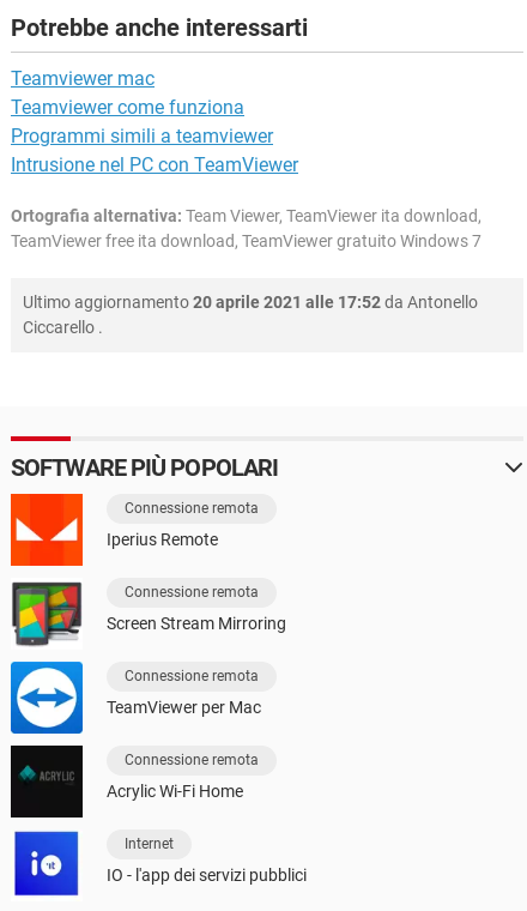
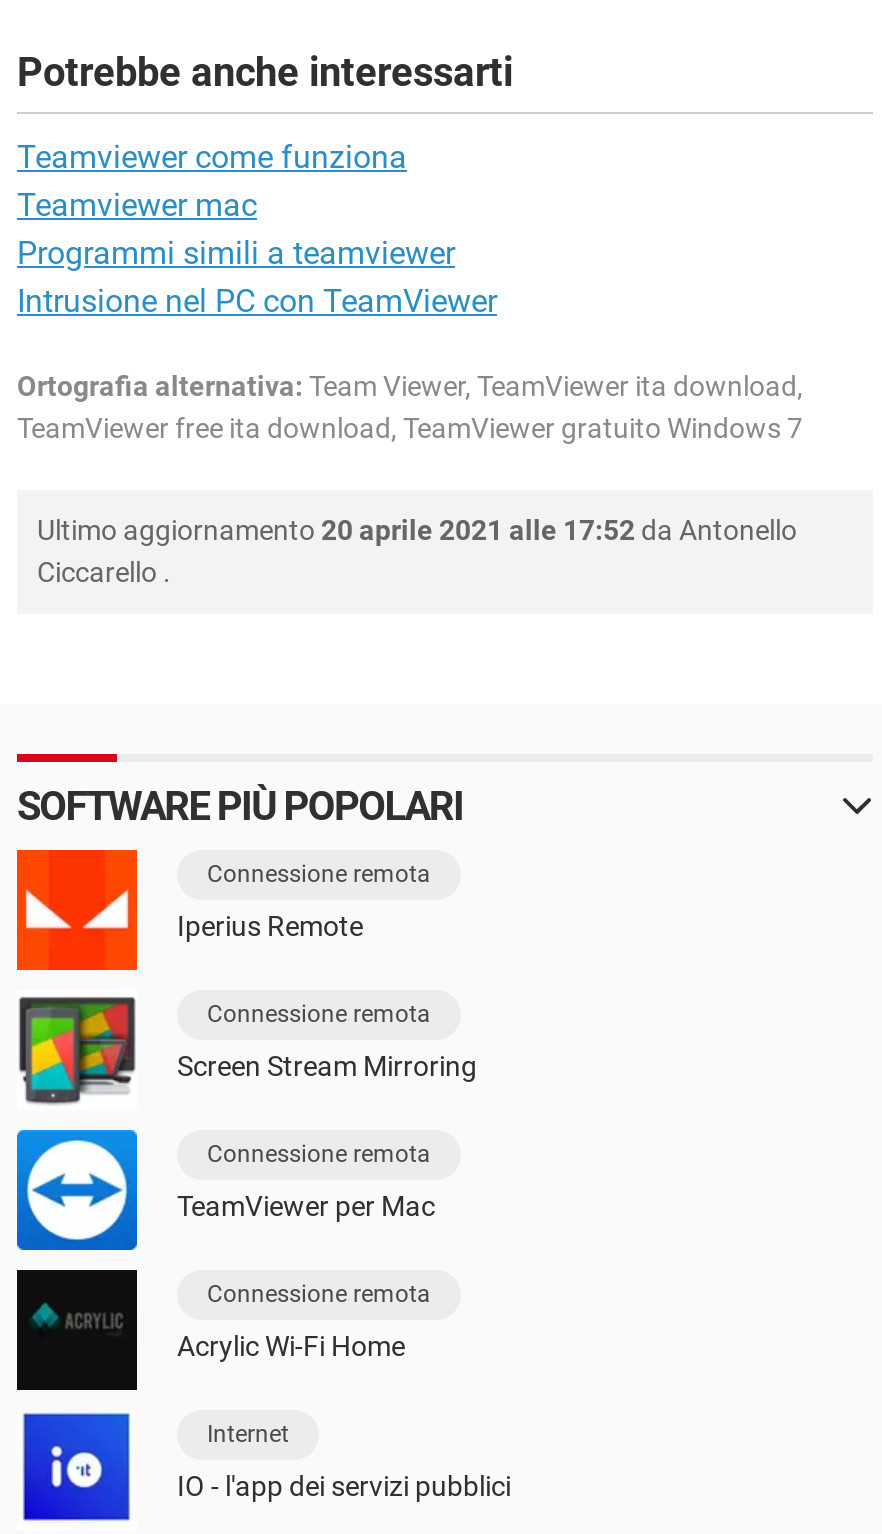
moved [11,67,155,90] -> [17,186,257,224]: Teamviewer mac
moved [11,96,244,119] -> [17,138,407,176]: Teamviewer come funziona

